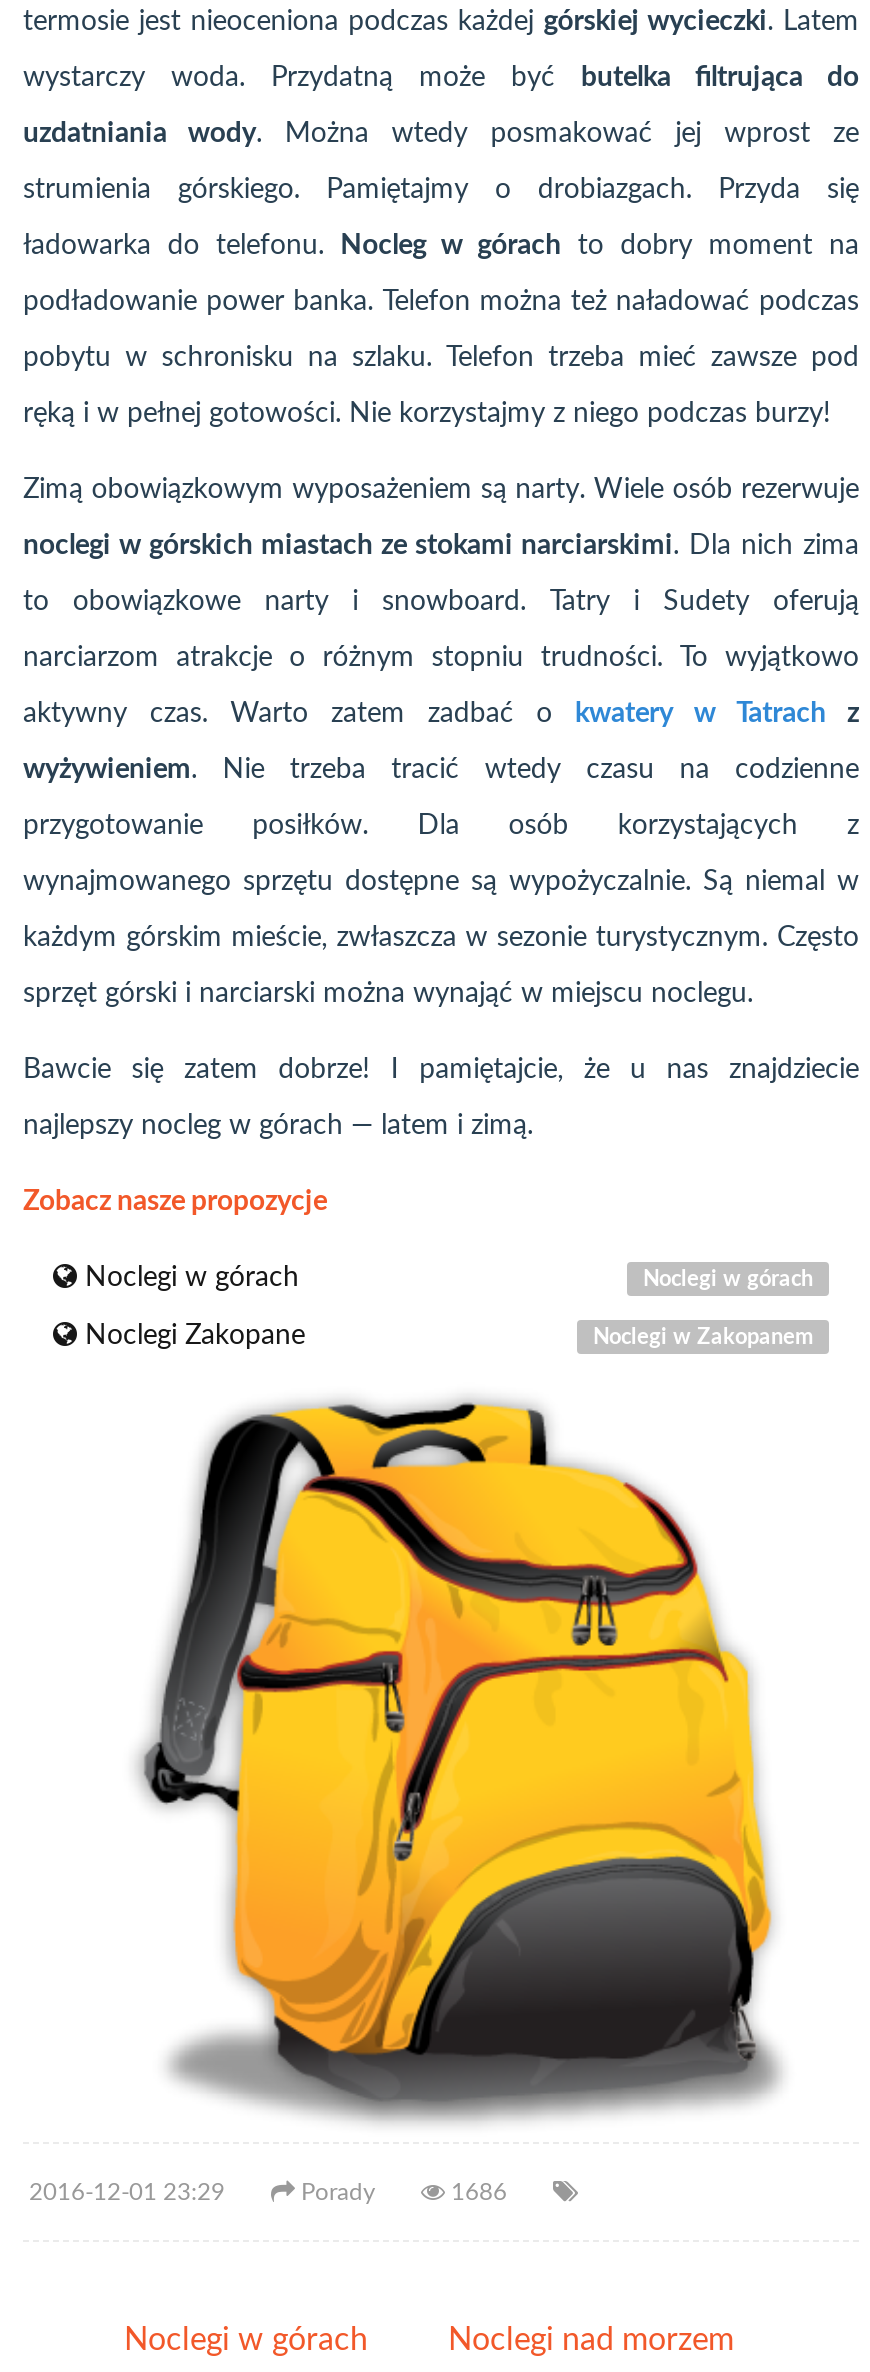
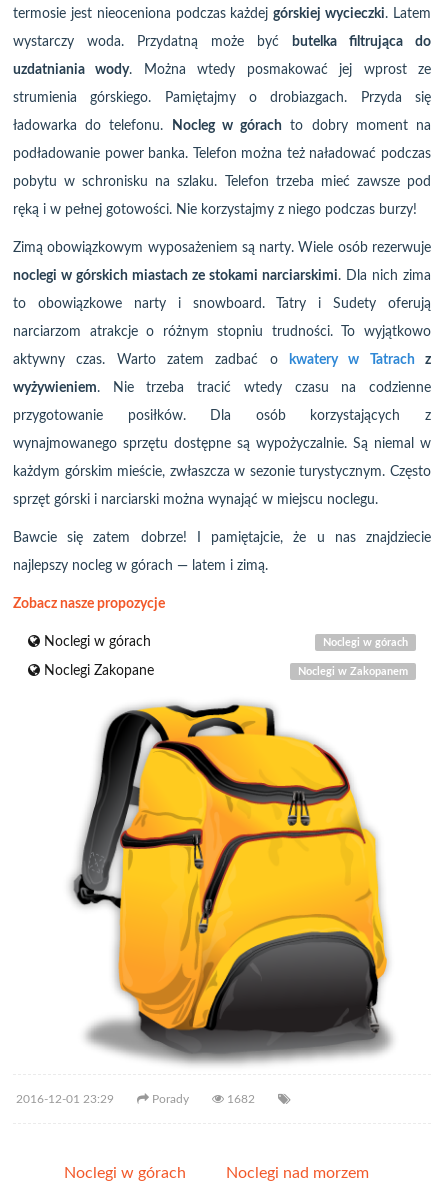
[445,2181,507,2205] 1686 -> [224,1093,255,1105] 1682

